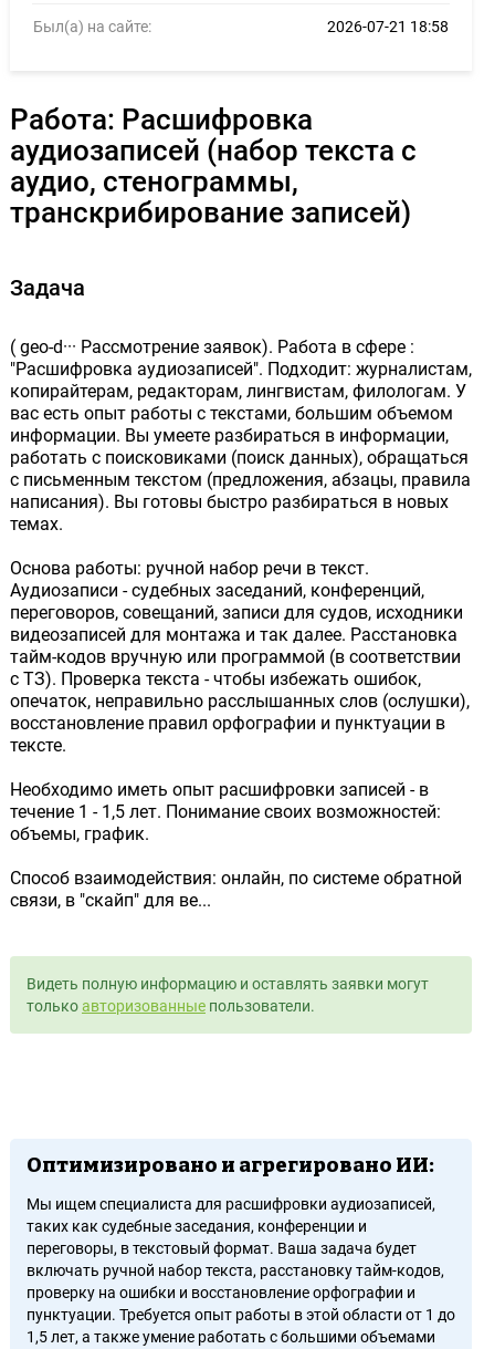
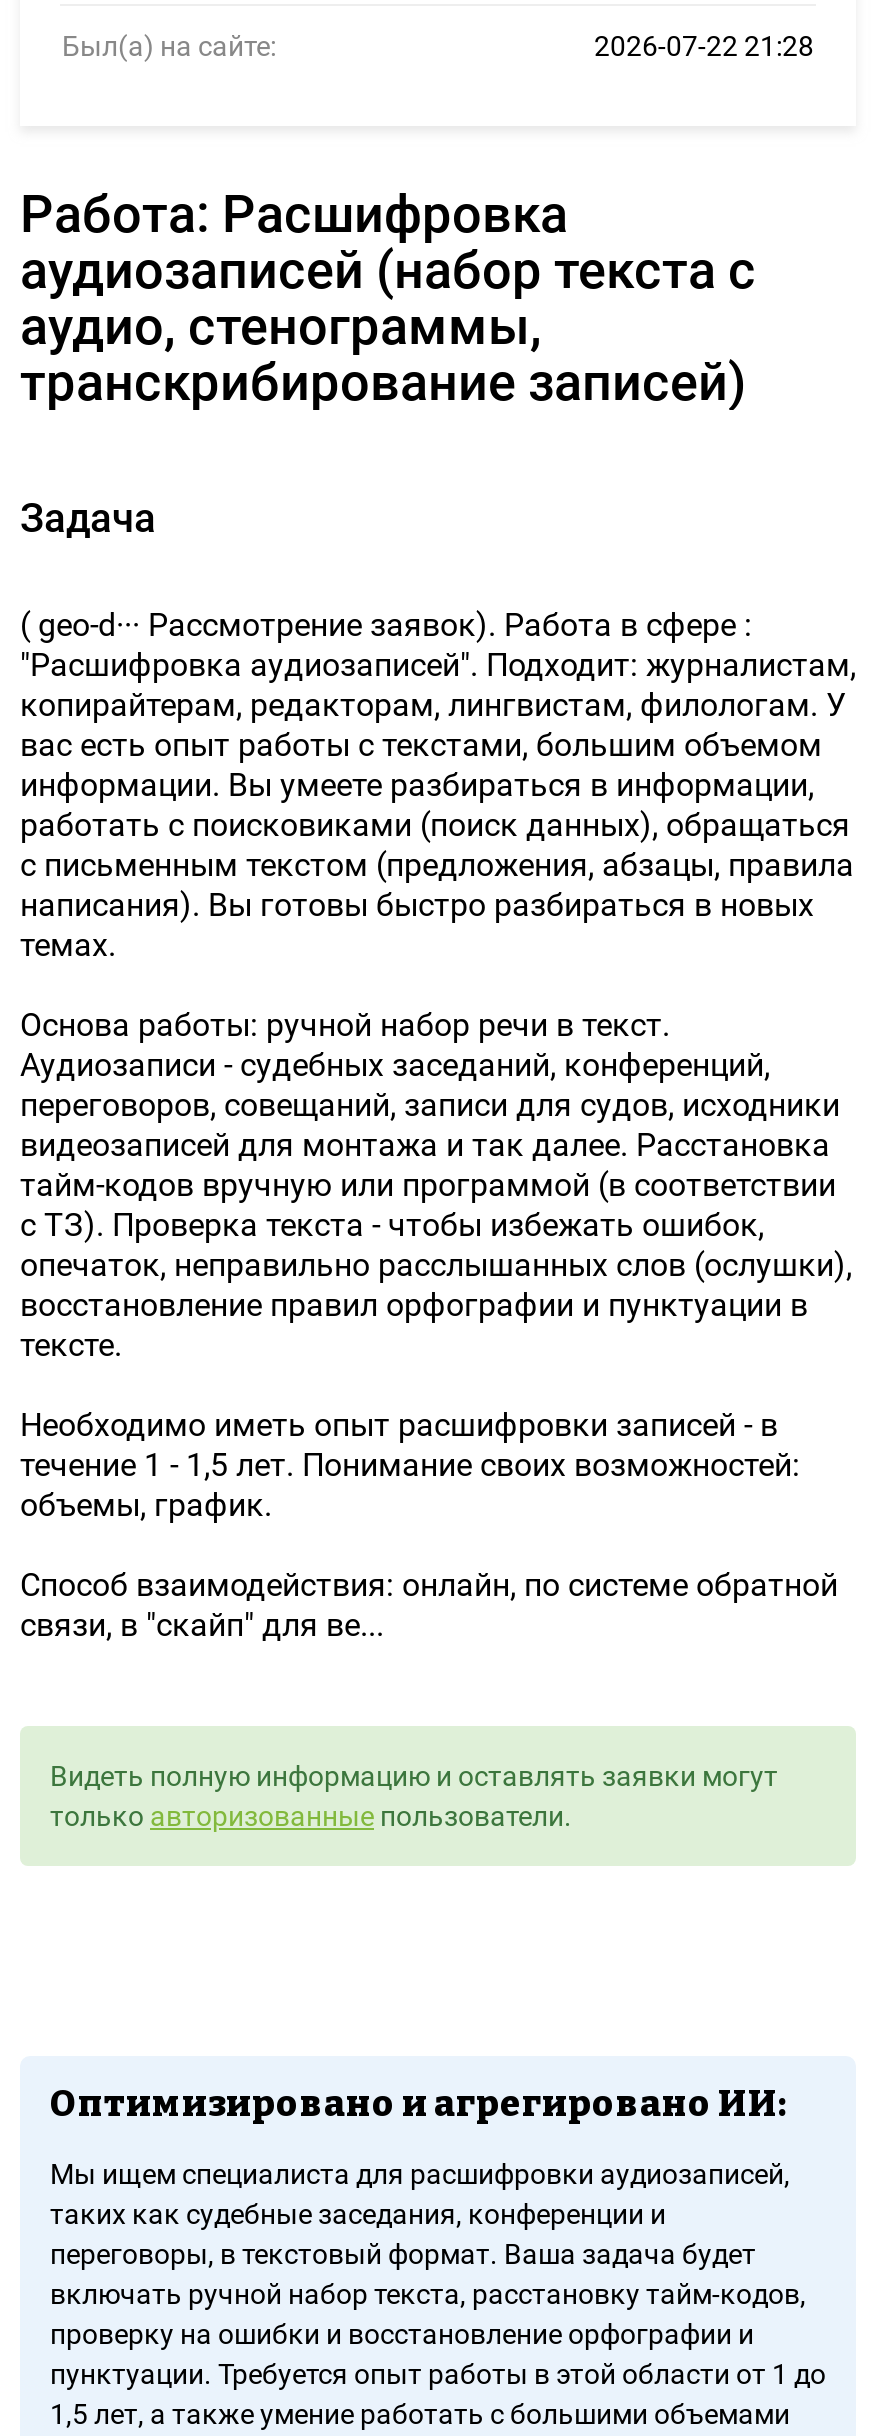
[327,18,449,35] 2026-07-21 18:58 -> [594,30,814,62] 2026-07-22 21:28

